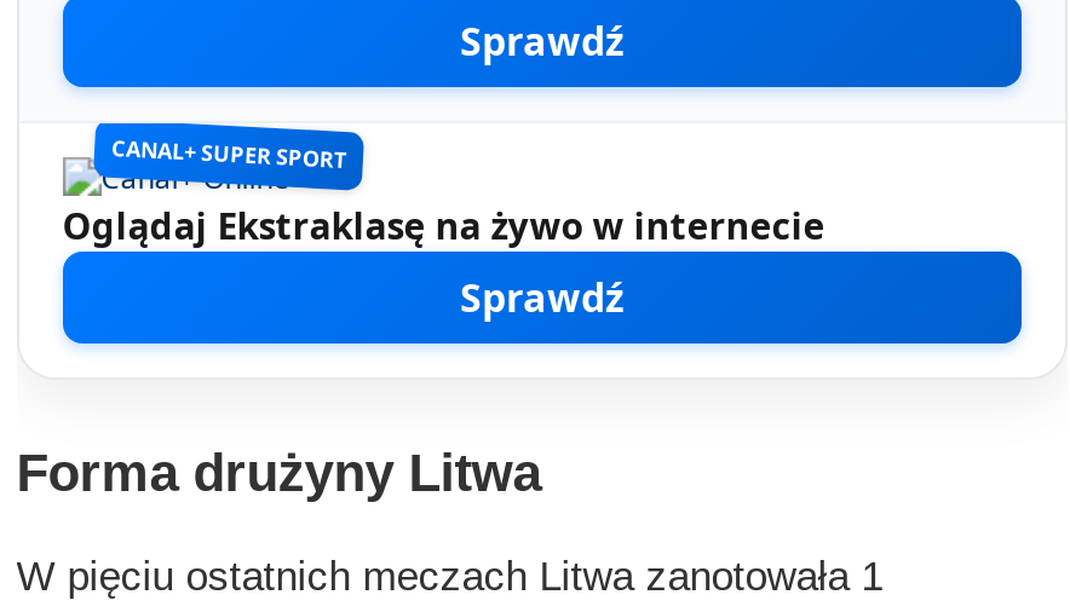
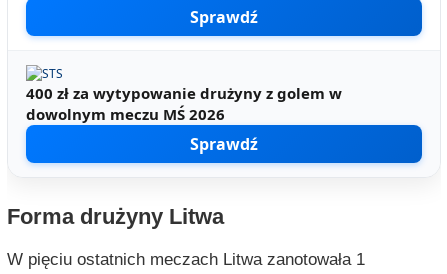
[62,132,825,250] CANAL+ SUPER SPORT | Oglądaj Ekstraklasę na żywo w internecie -> [26,83,342,124] 400 zł za wytypowanie drużyny z golem w | dowolnym meczu MŚ 2026

